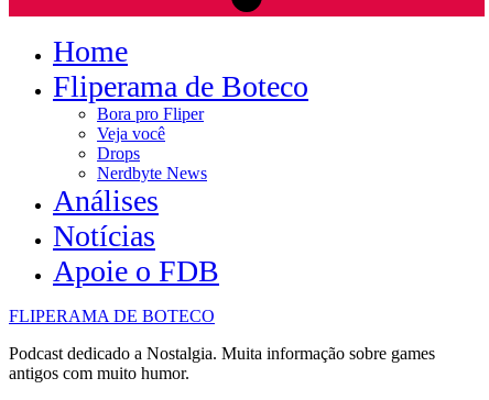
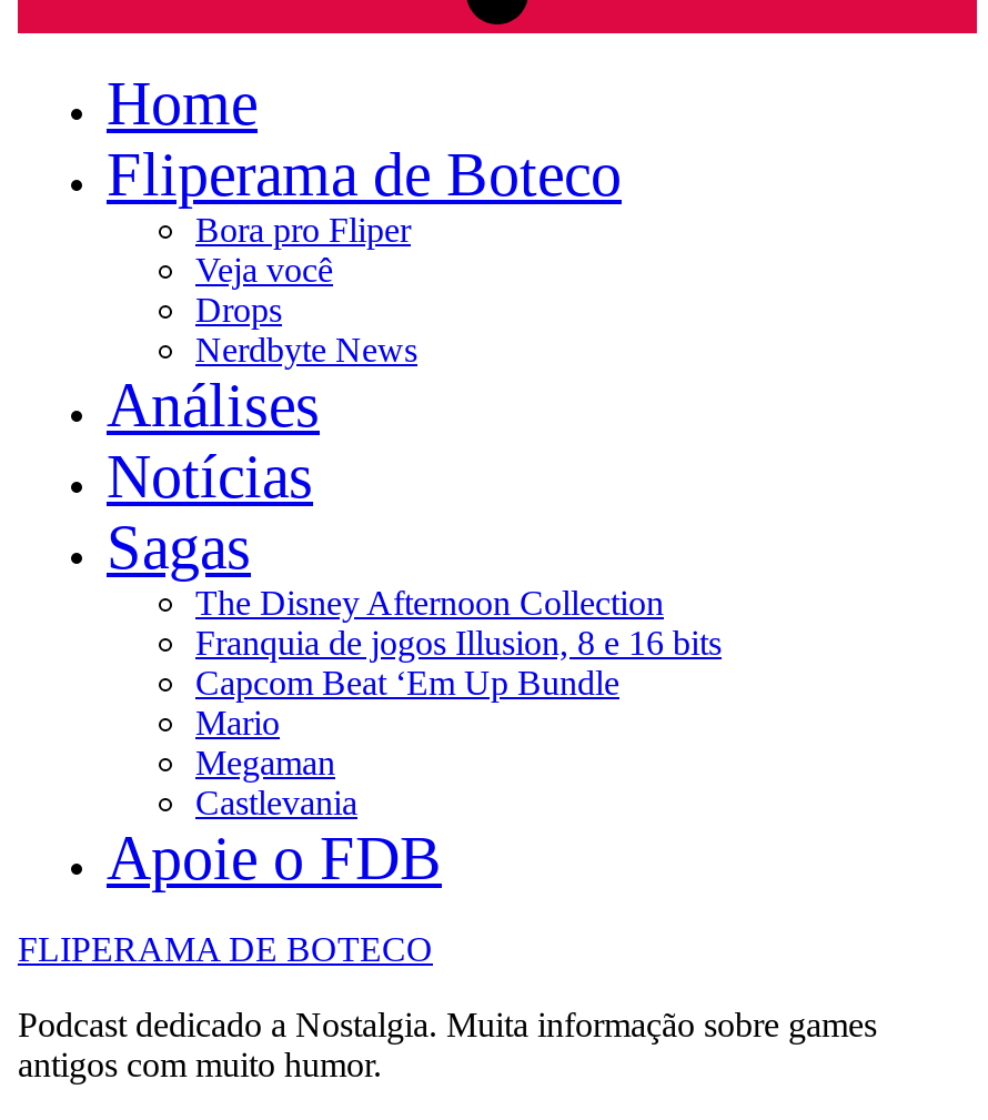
none -> [107,513,722,821] Sagas | The Disney Afternoon Collection | Franquia de jogos Illusion, 8 e 16 bits | Capcom Beat ‘Em Up Bundle | Mario | Megaman | Castlevania

